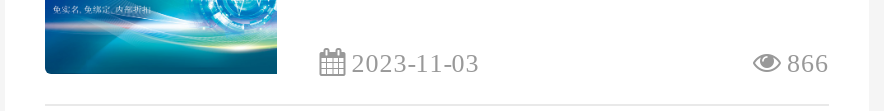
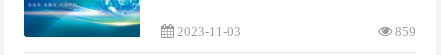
[781,47,829,77] 866 -> [392,24,416,39] 859

